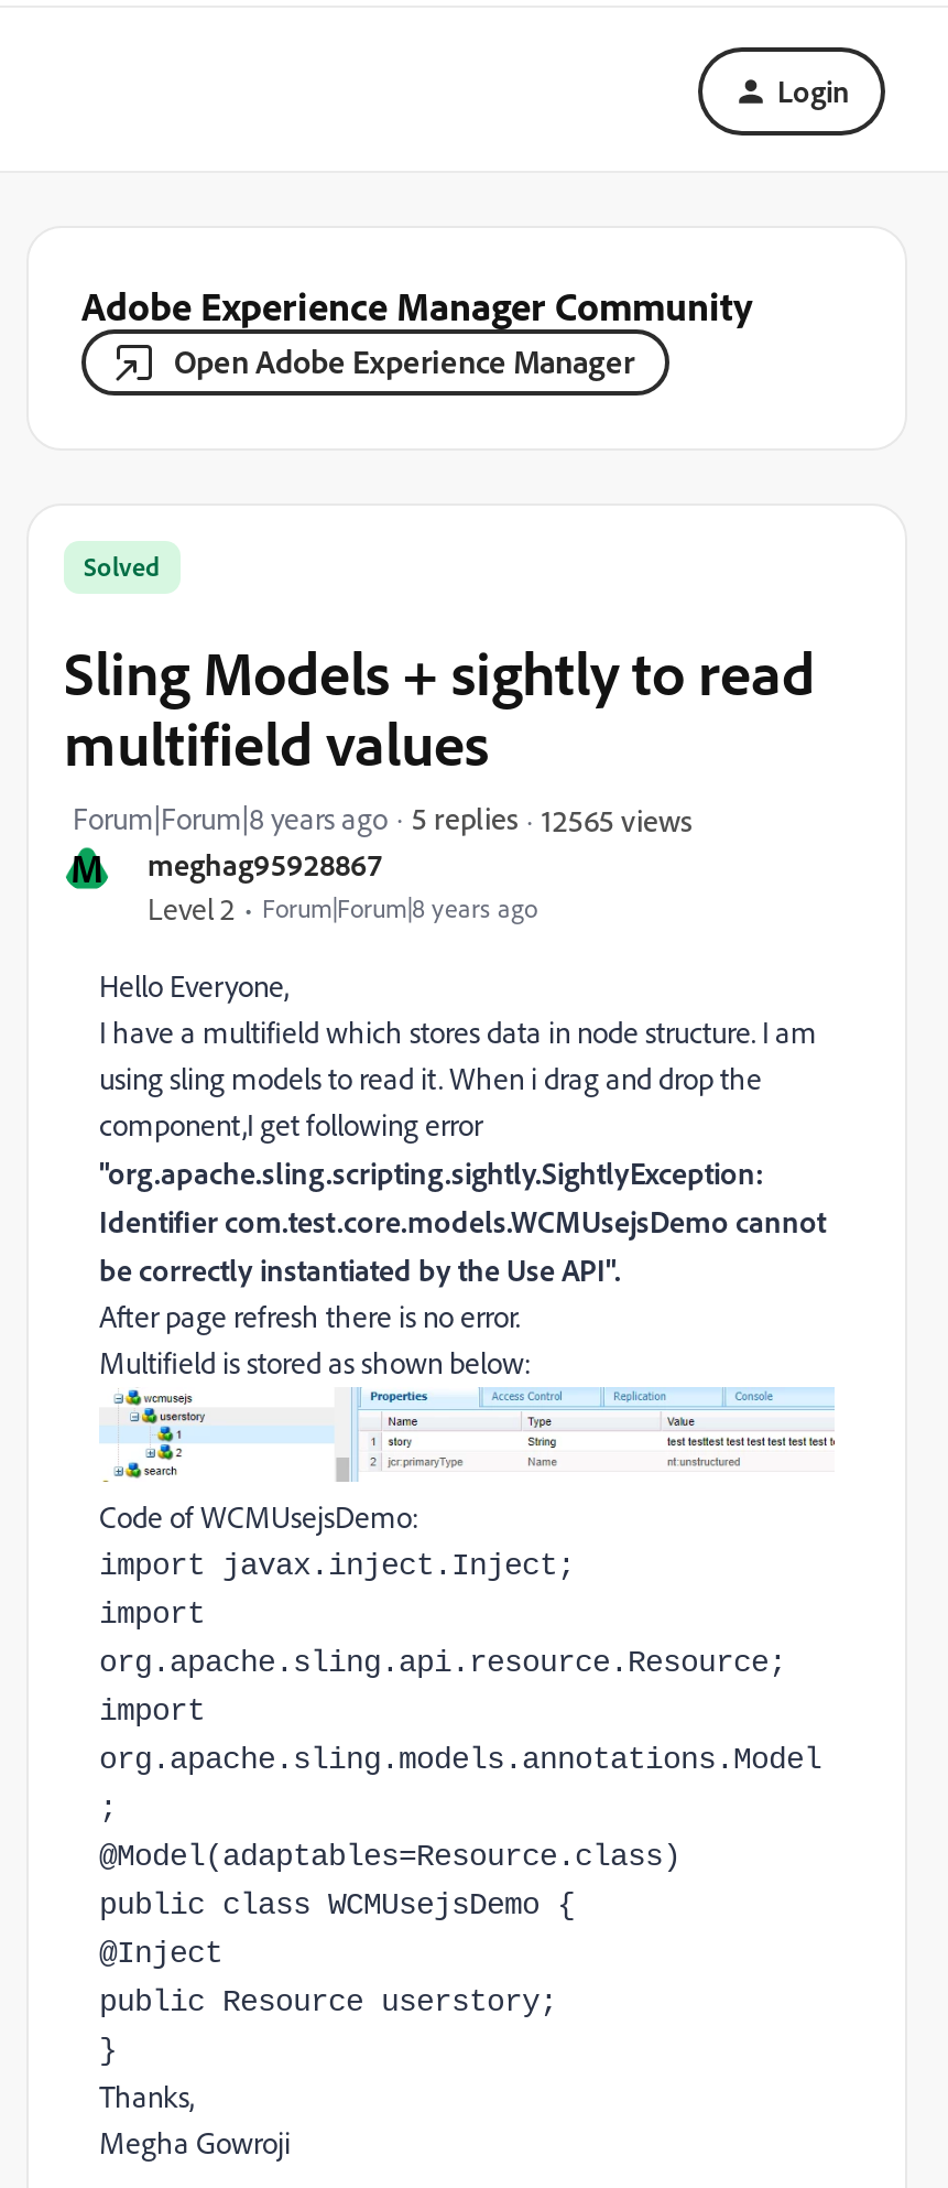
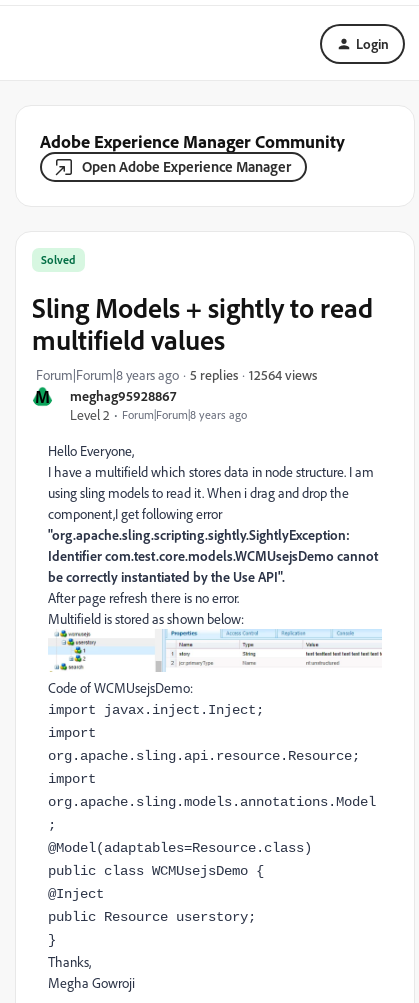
[542,800,691,837] 12565 views -> [249,365,317,382] 12564 views

